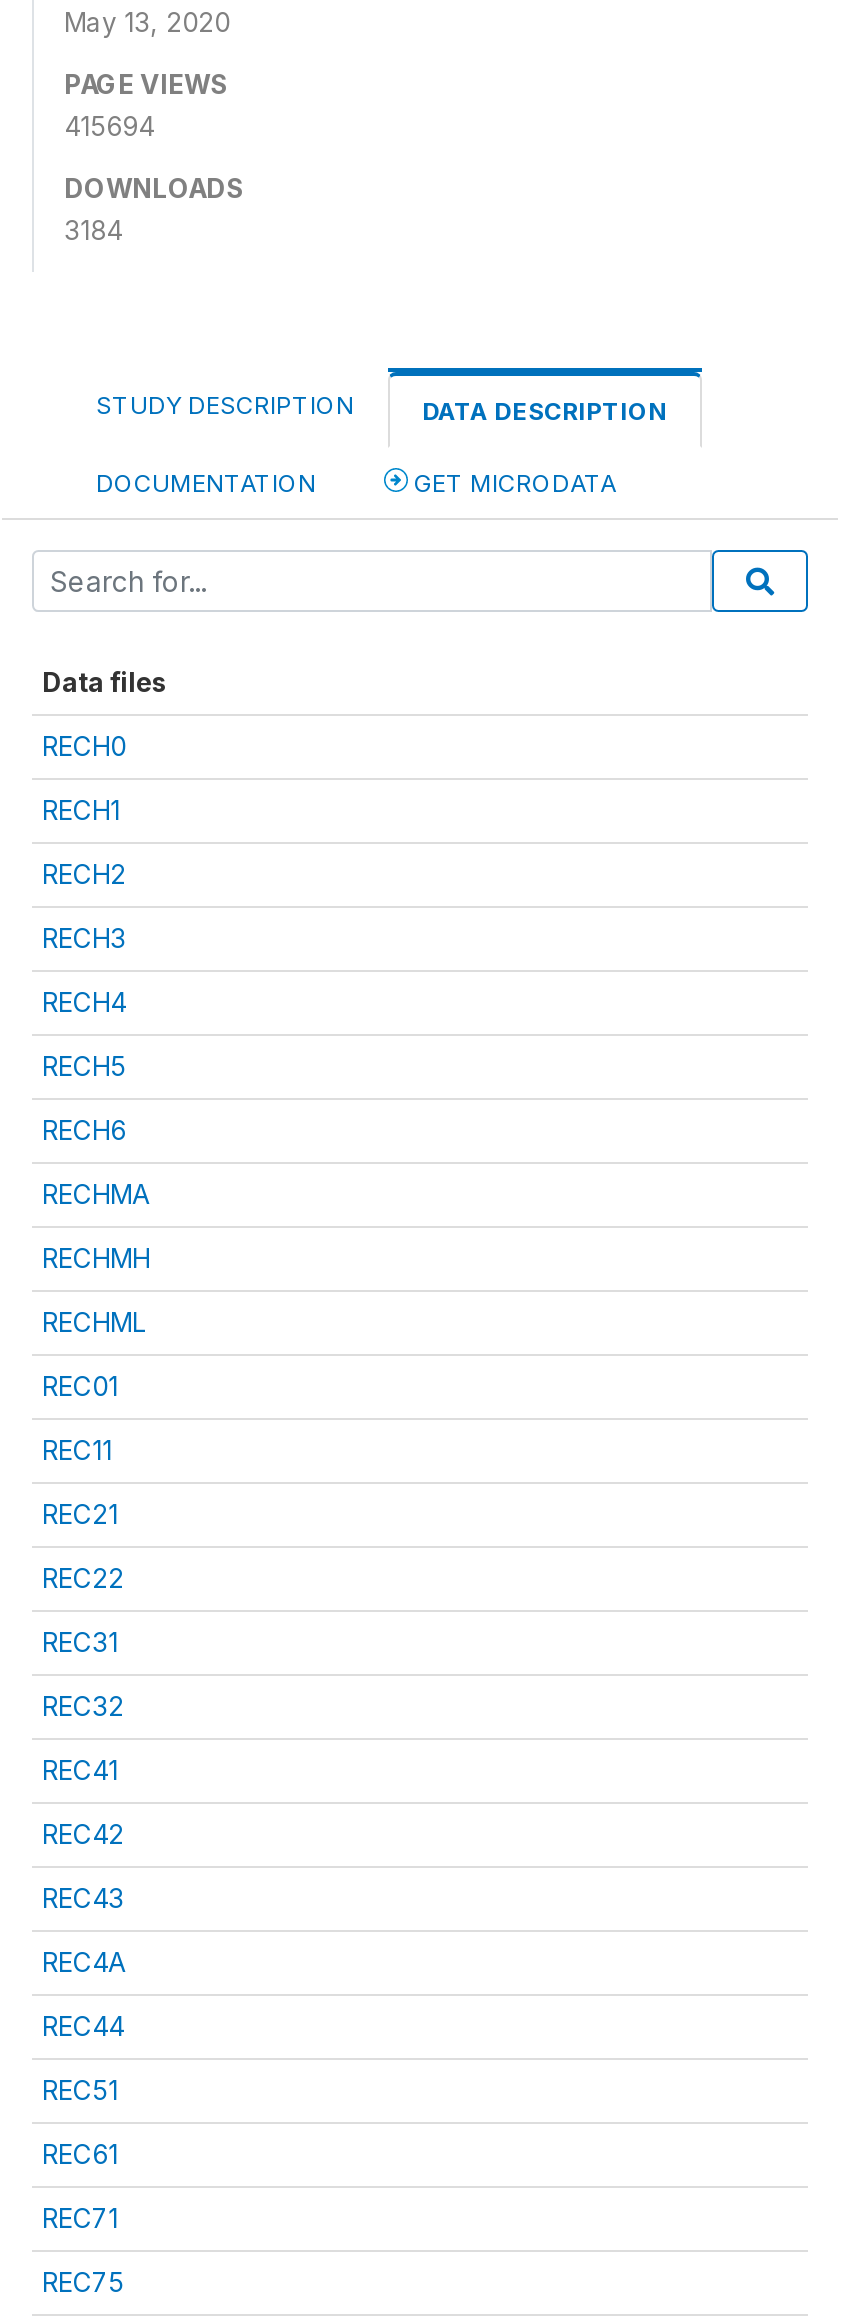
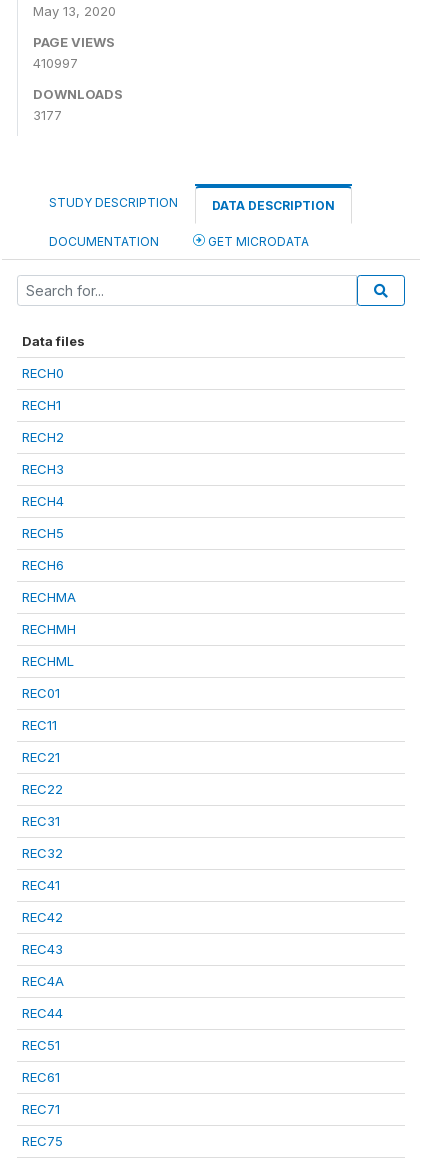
[64,109,154,141] 415694 -> [33,54,78,70] 410997
[64,213,122,245] 3184 -> [33,106,62,122] 3177

